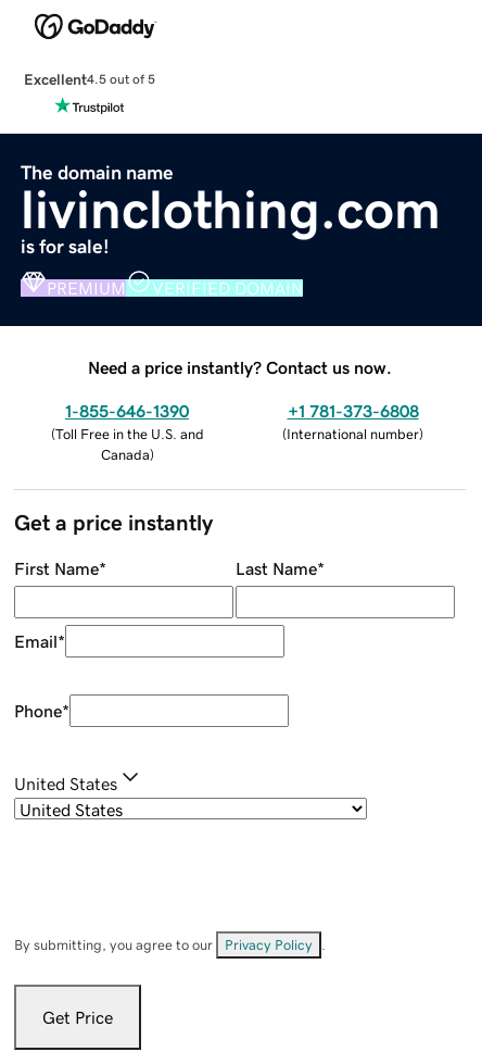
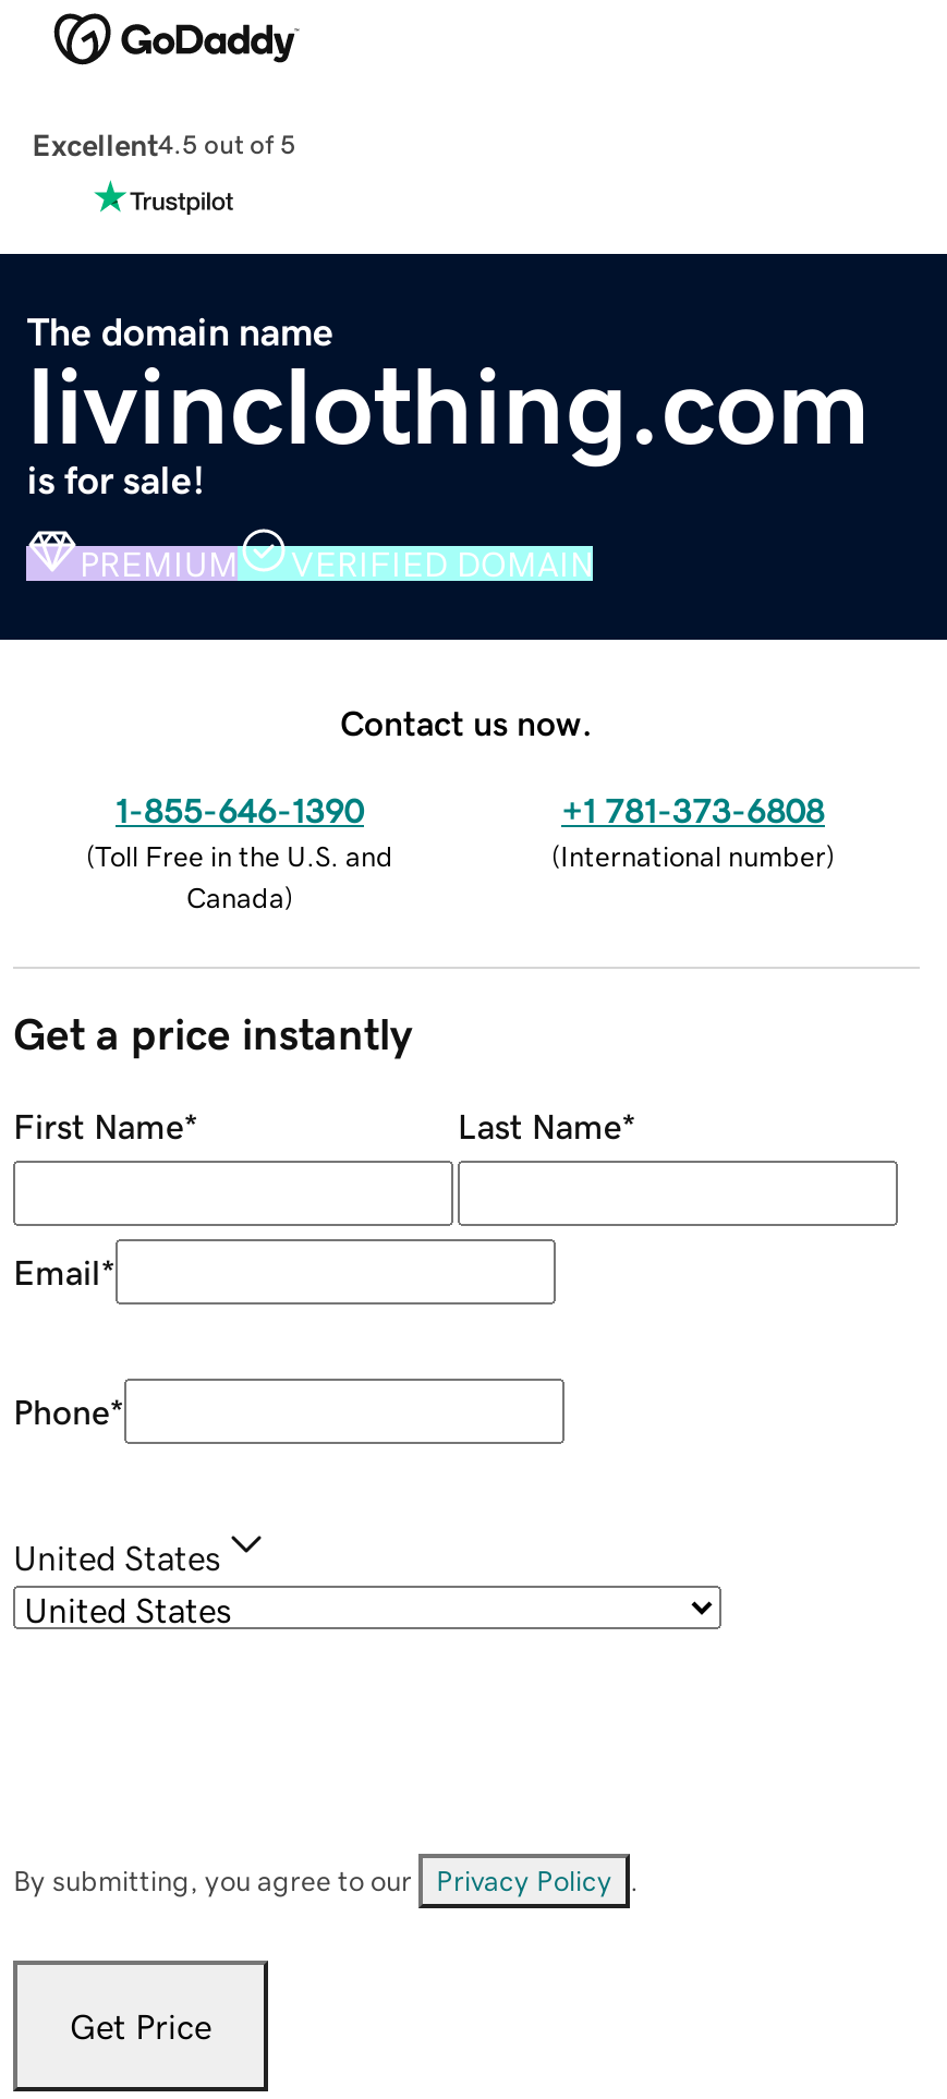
[88,358,392,376] Need a price instantly? Contact us now. -> [340,704,593,739] Contact us now.

